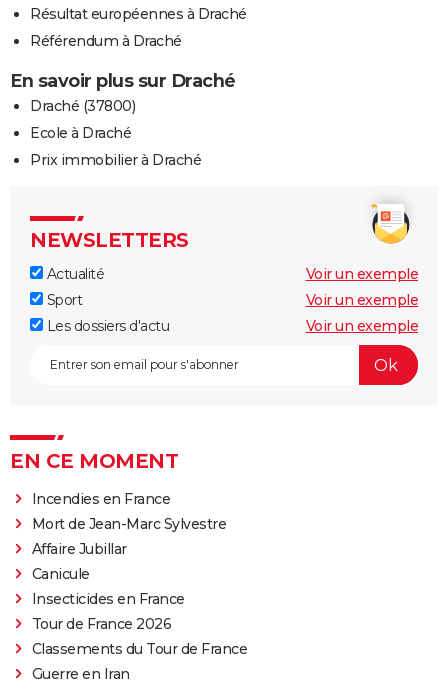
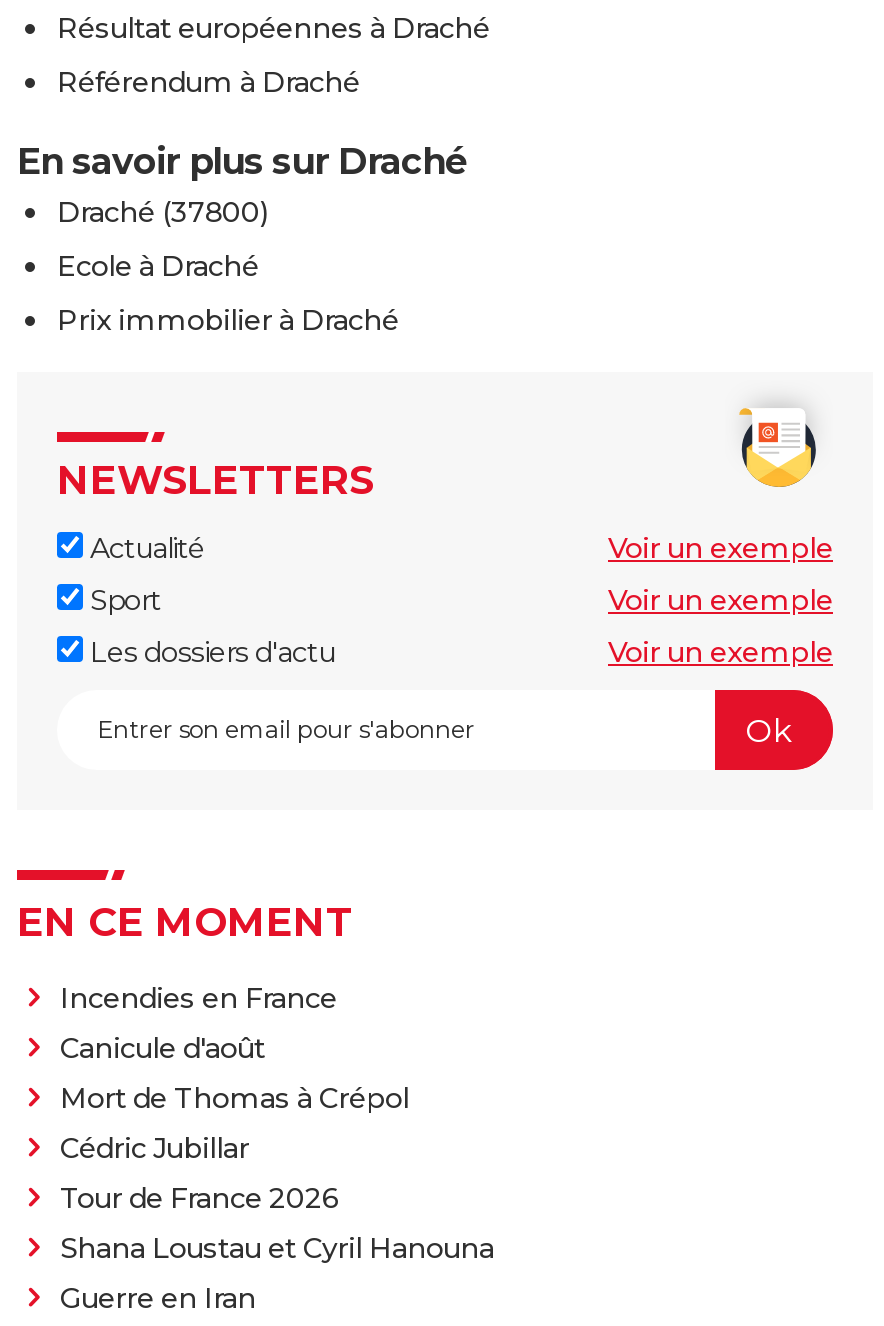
[31,515,226,608] Mort de Jean-Marc Sylvestre | Affaire Jubillar | Canicule | Insecticides en France -> [60,1031,409,1167] Canicule d'août | Mort de Thomas à Crépol | Cédric Jubillar
[31,640,247,658] Classements du Tour de France -> [60,1231,494,1267] Shana Loustau et Cyril Hanouna

